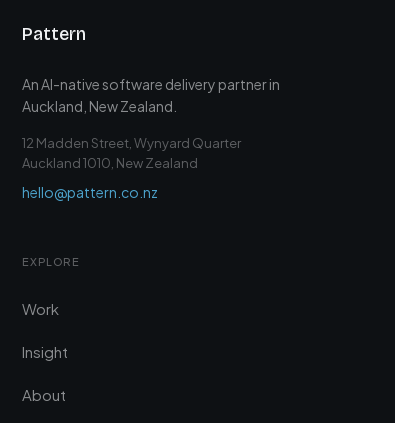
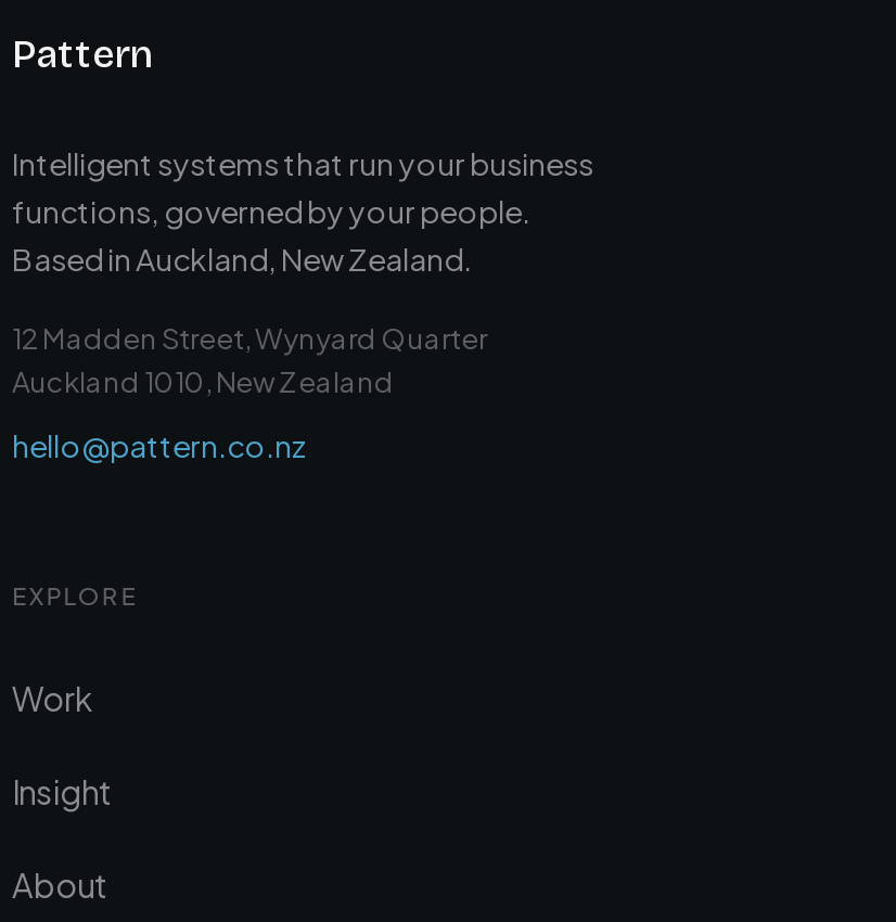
[22,75,280,115] An AI-native software delivery partner in | Auckland, New Zealand. -> [12,143,593,278] Intelligent systems that run your business | functions, governed by your people. | Based in Auckland, New Zealand.

